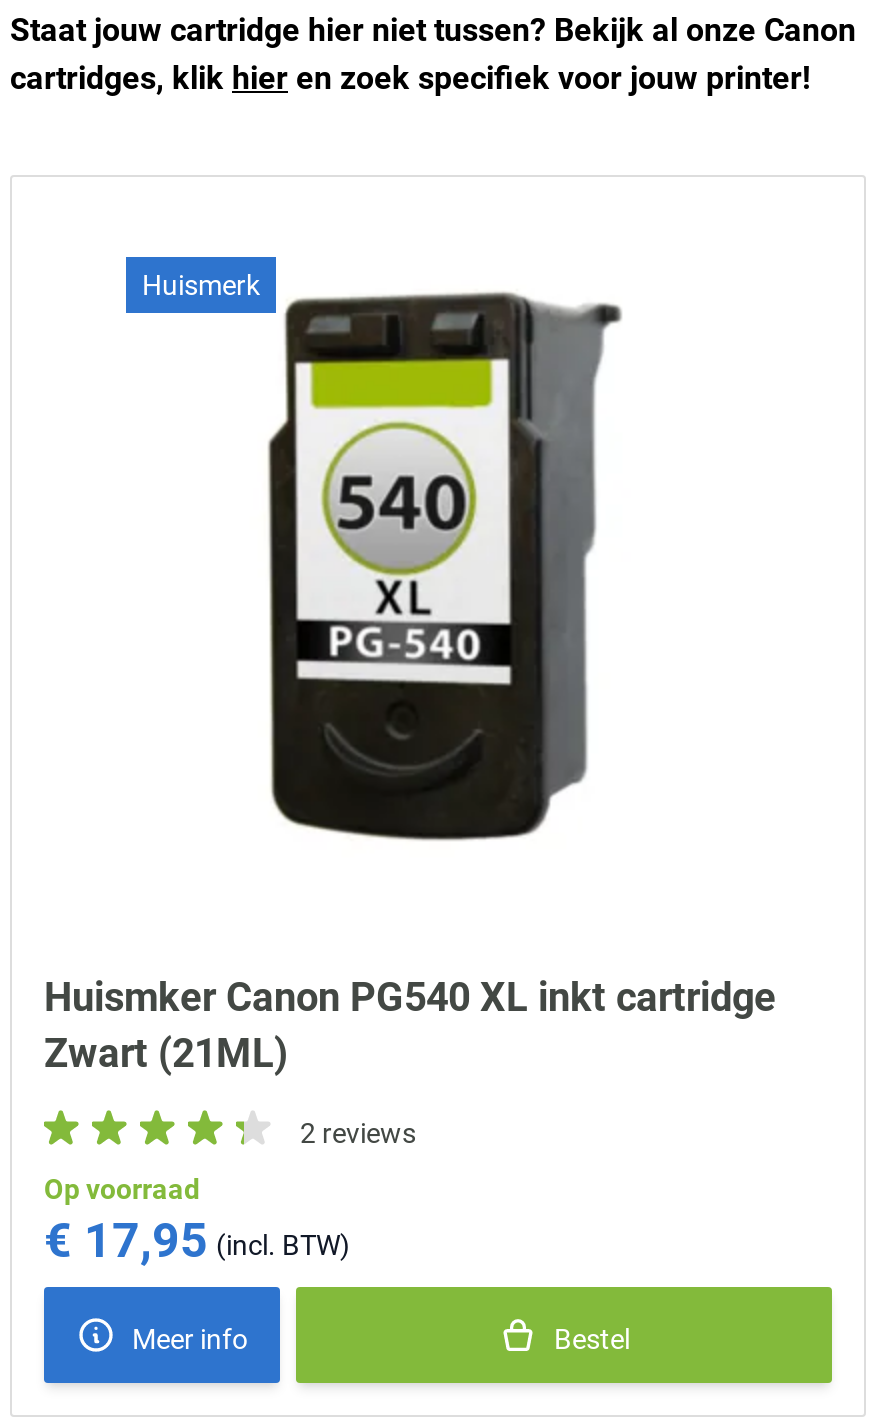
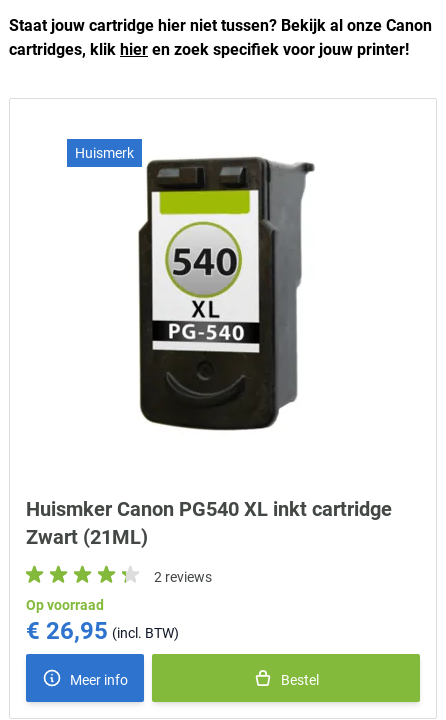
[44,1213,208,1269] € 17,95 -> [26,617,108,645] € 26,95

